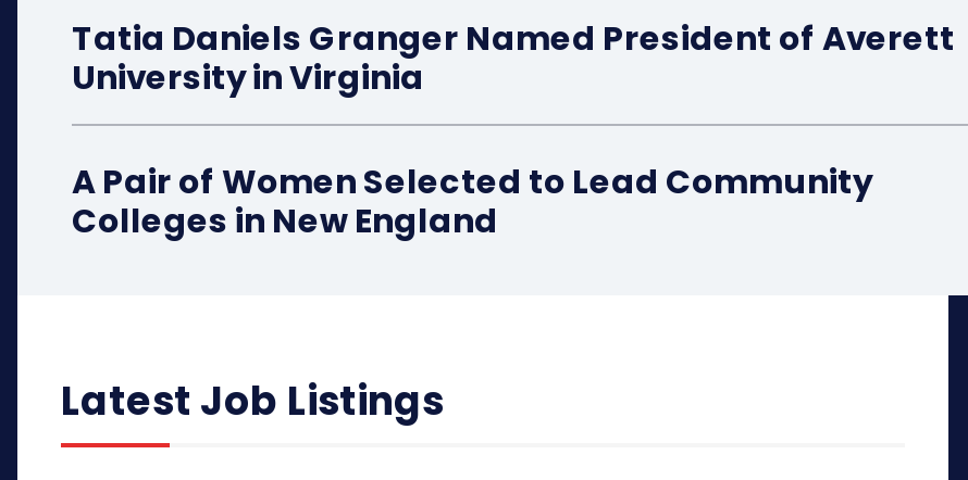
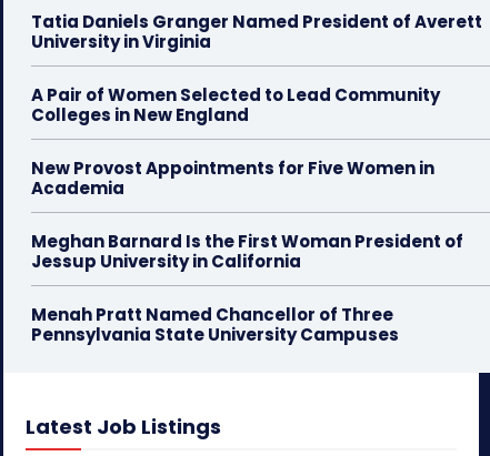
none -> [31,157,463,347] New Provost Appointments for Five Women in | Academia | Meghan Barnard Is the First Woman President of | Jessup University in California | Menah Pratt Named Chancellor of Three | Pennsylvania State University Campuses

